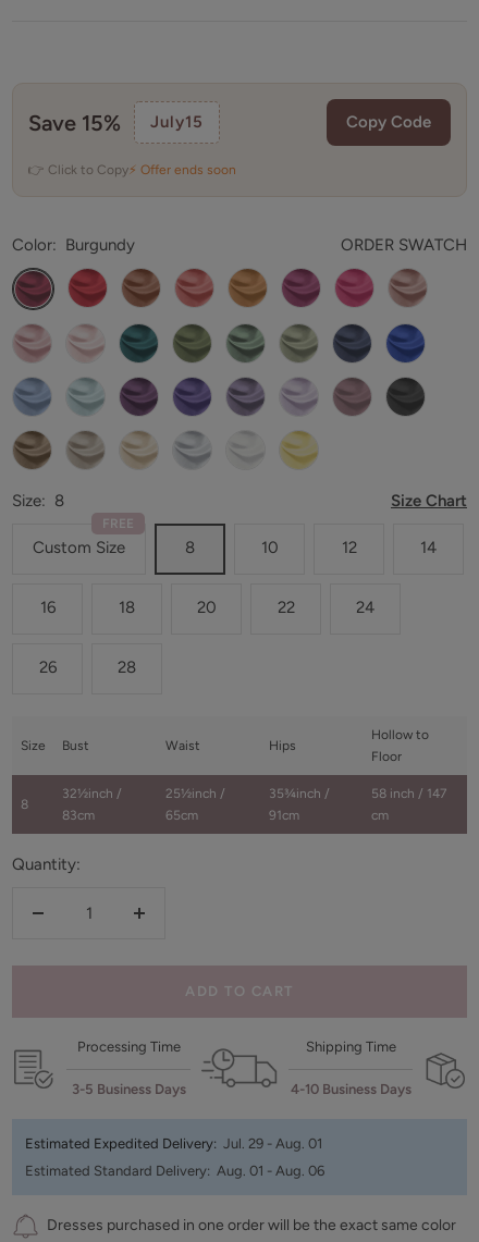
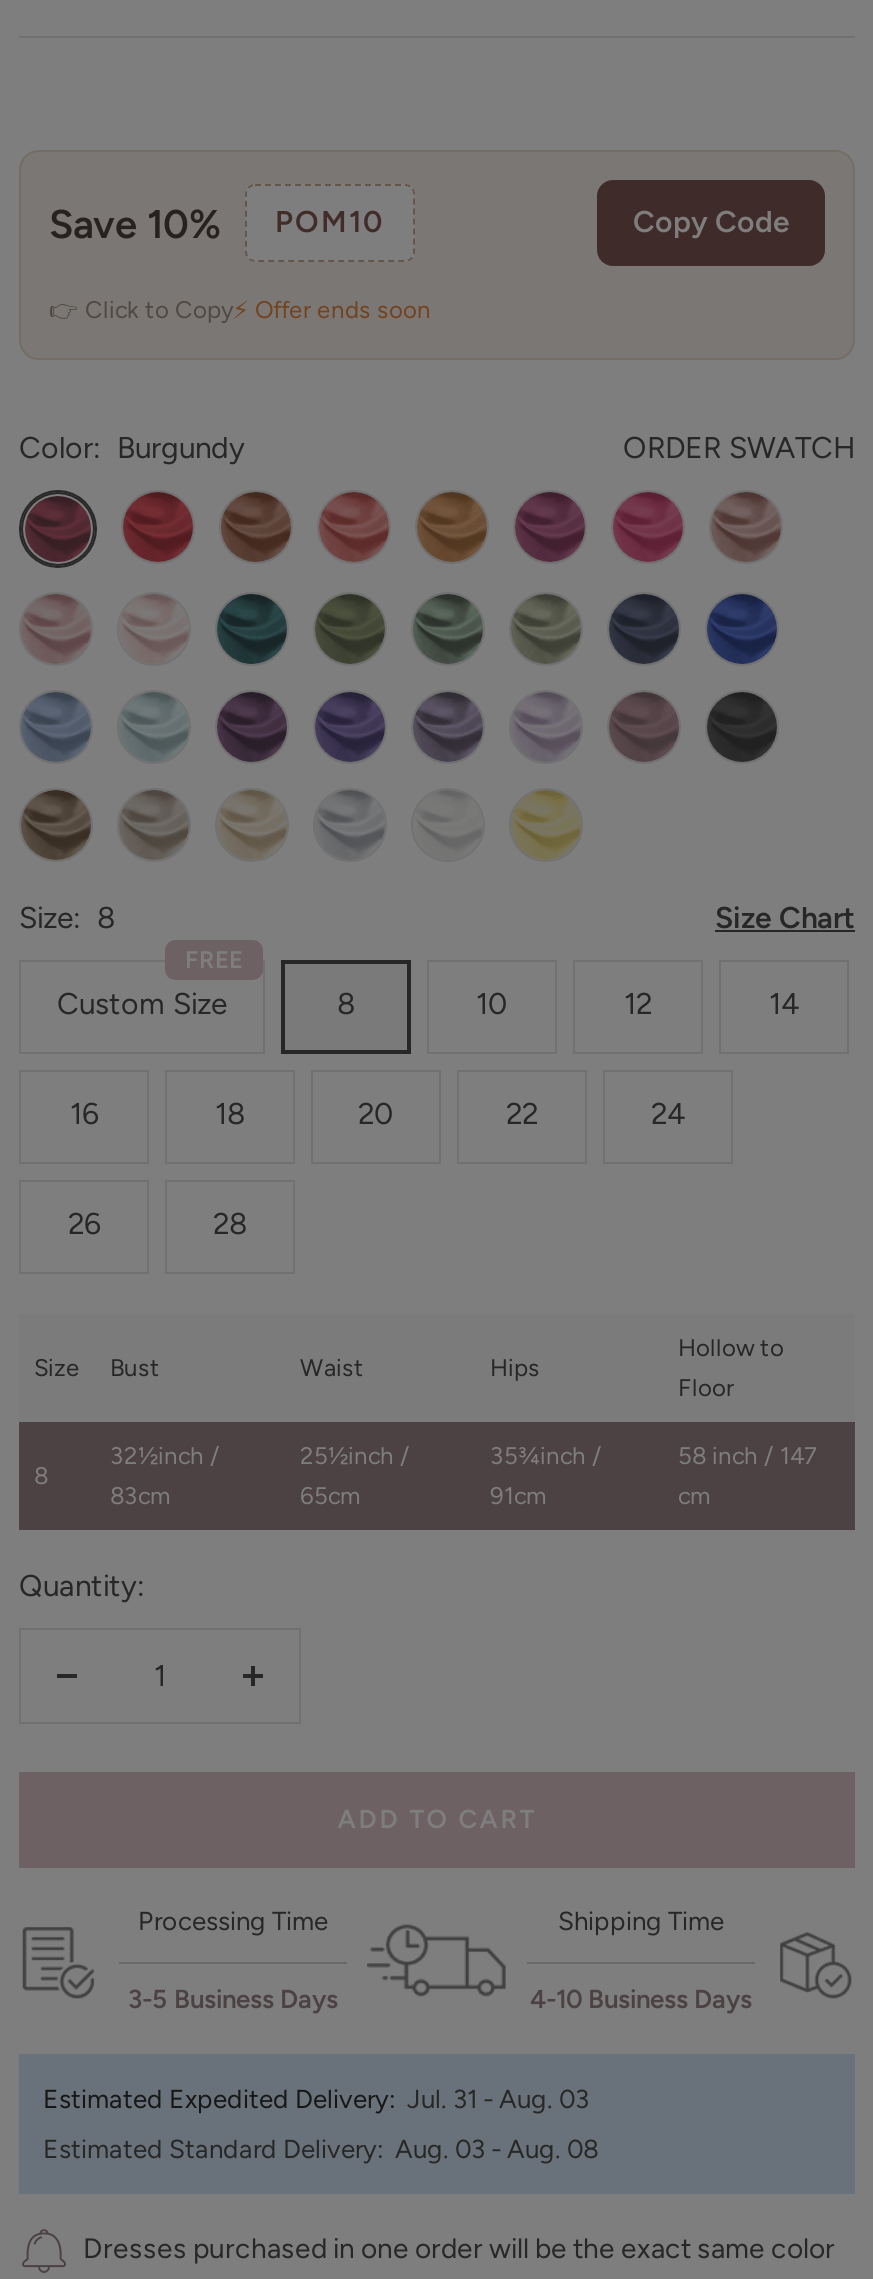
[28,110,204,136] Save 15% | July15 -> [49,200,385,248] Save 10% | POM10
[25,1136,322,1152] Estimated Expedited Delivery: Jul. 29 - Aug. 01 -> [43,2084,589,2114] Estimated Expedited Delivery: Jul. 31 - Aug. 03
[25,1163,324,1179] Estimated Standard Delivery: Aug. 01 - Aug. 06 -> [43,2134,599,2164] Estimated Standard Delivery: Aug. 03 - Aug. 08

